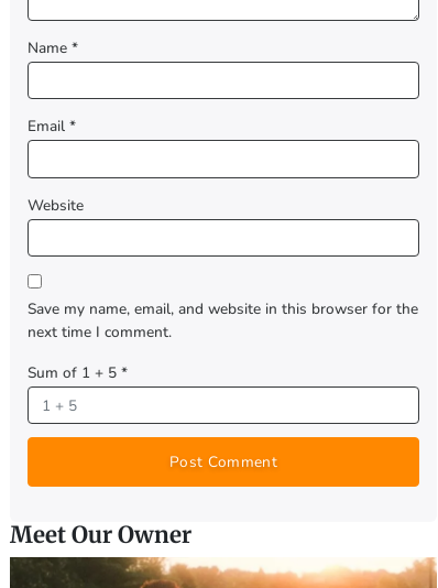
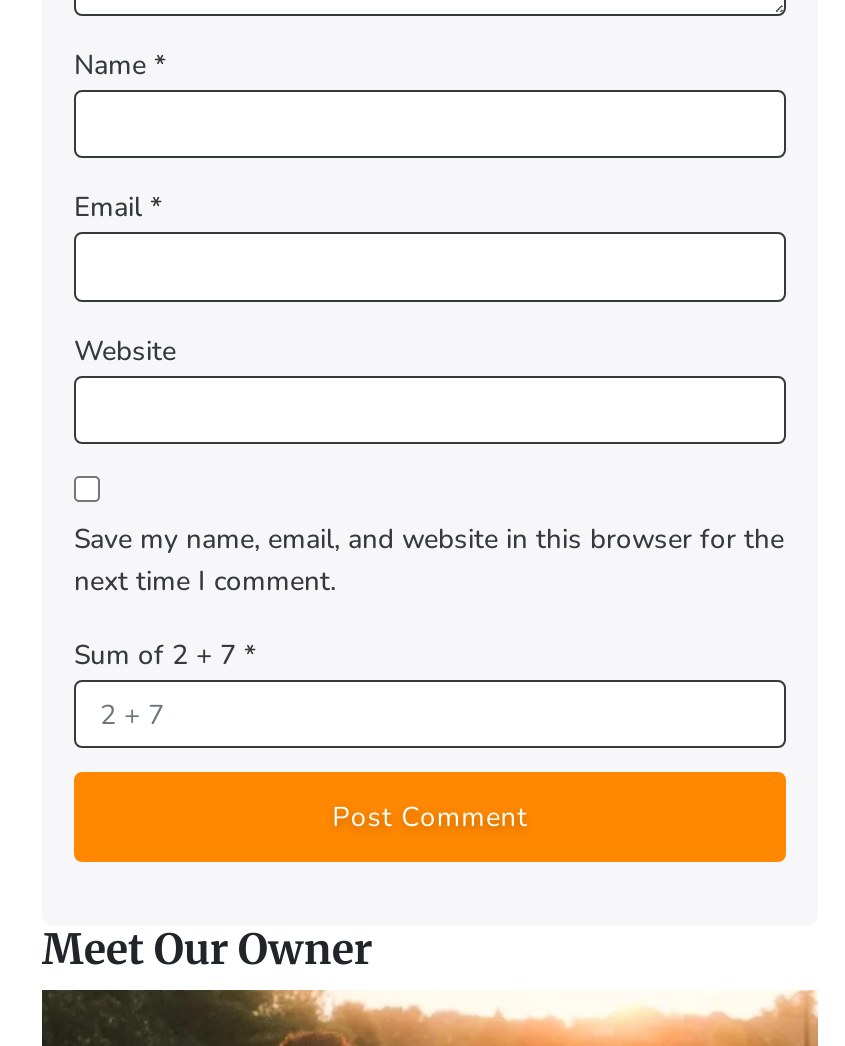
[28,362,128,383] Sum of 1 + 5 * -> [74,636,256,674] Sum of 2 + 7 *

